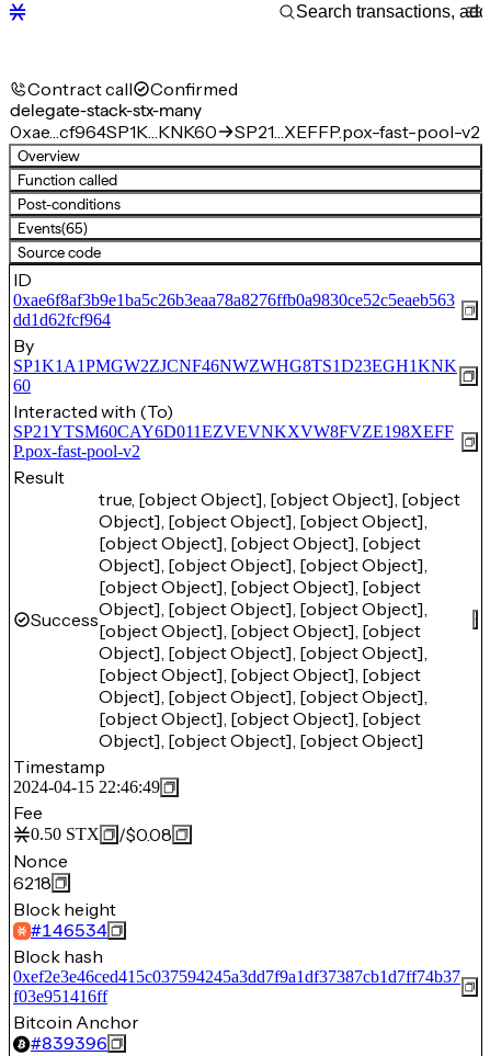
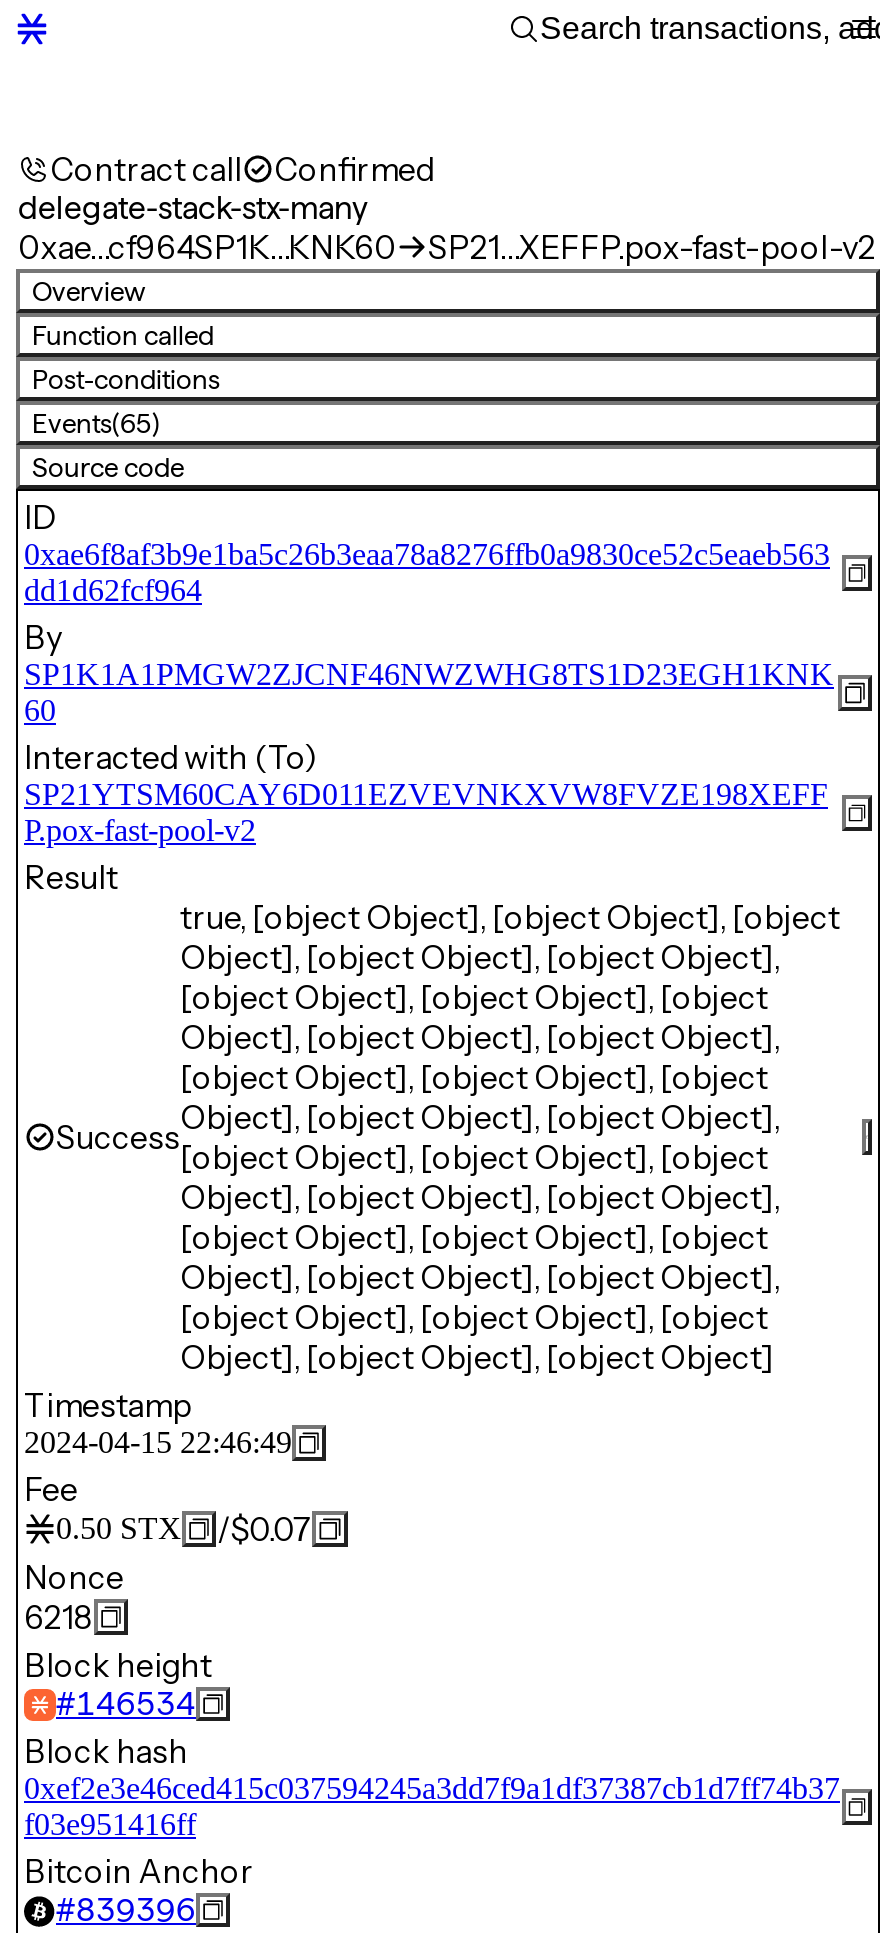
[31,824,172,845] 0.50 STX /$0.08 -> [56,1509,313,1549] 0.50 STX /$0.07

